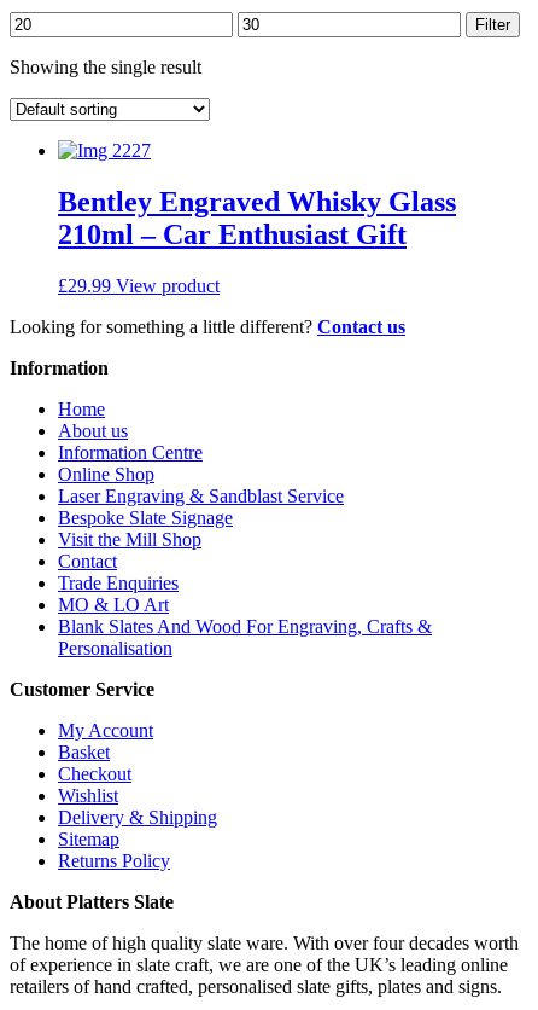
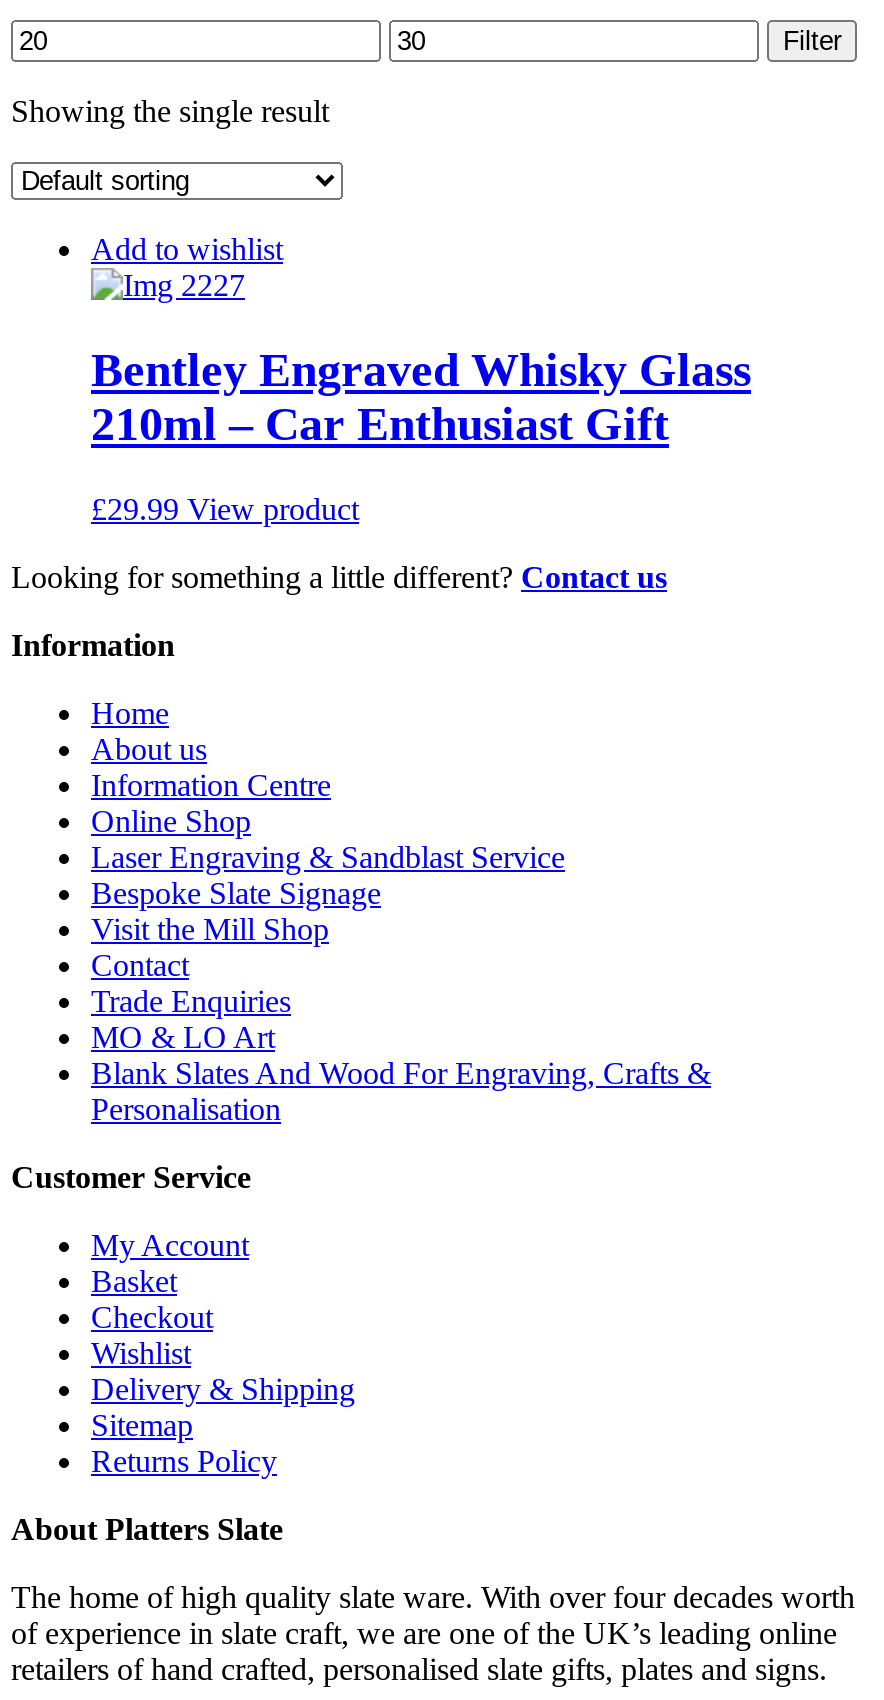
none -> [91,232,283,266] Add to wishlist

